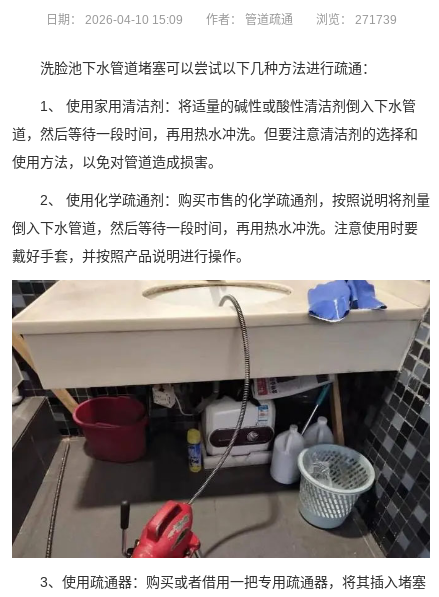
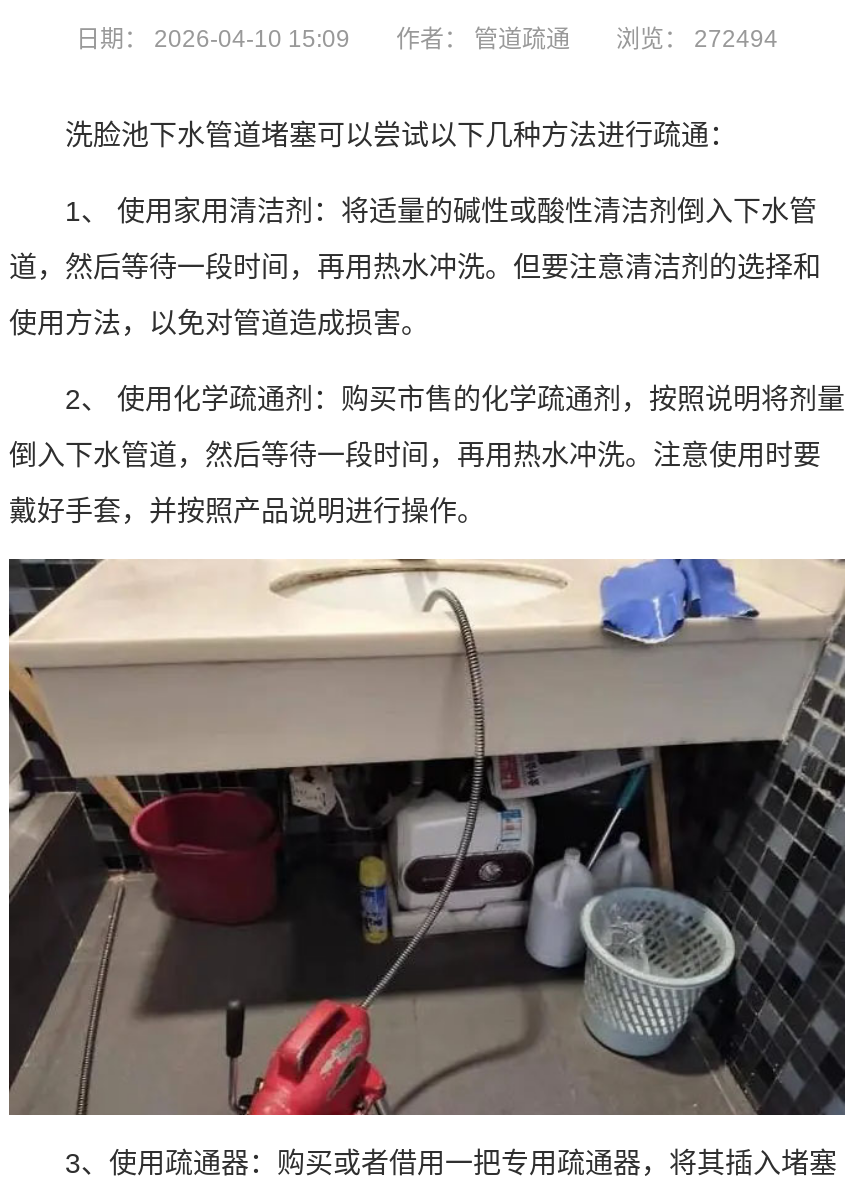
[45,13,396,27] 日期：2026-04-10 15:09 作者：管道疏通 浏览：271739 -> [76,25,778,53] 日期：2026-04-10 15:09 作者：管道疏通 浏览：272494

